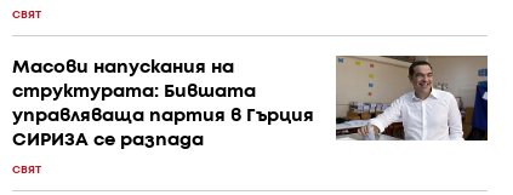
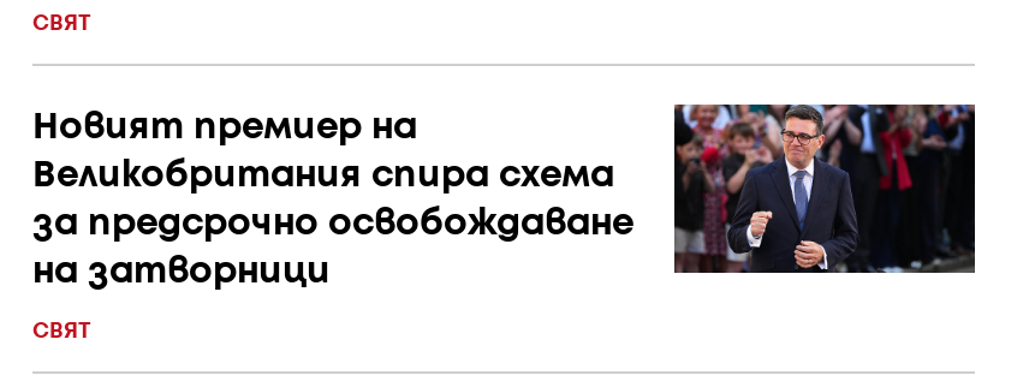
[12,55,489,148] [image] | Масови напускания на | структурата: Бившата | управляваща партия в Гърция | СИРИЗА се разпада -> [32,102,977,288] [image] | Новият премиер на | Великобритания спира схема | за предсрочно освобождаване | на затворници

